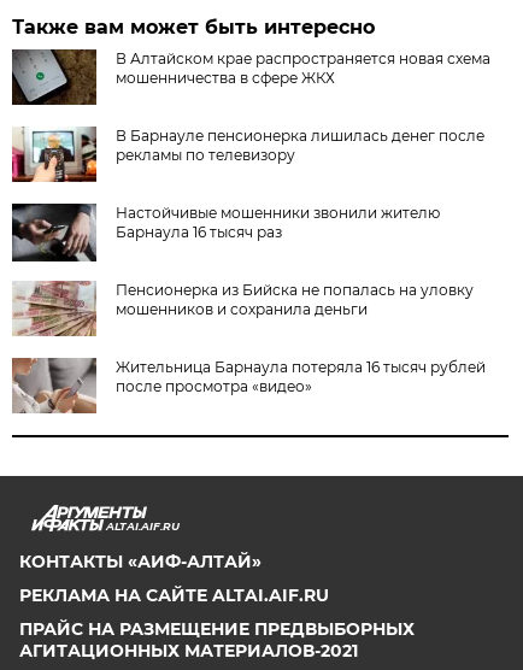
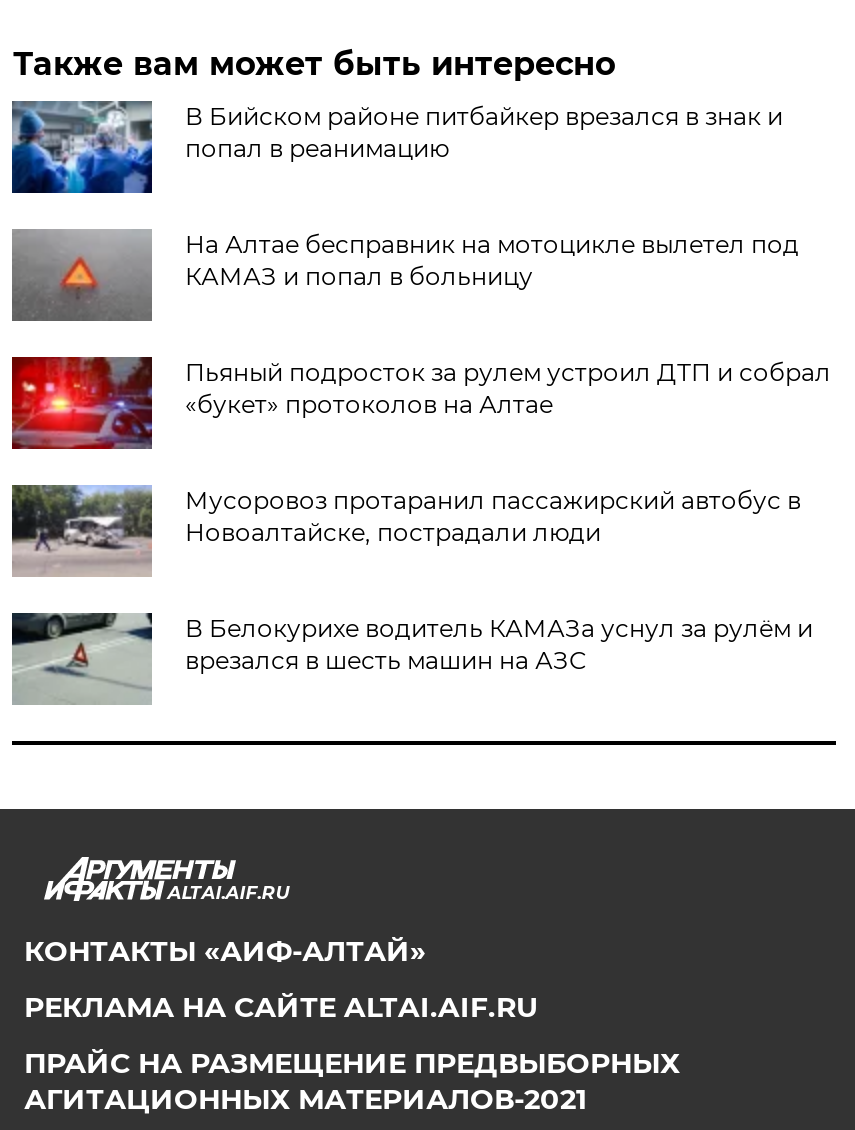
[11,48,491,106] [image] | В Алтайском крае распространяется новая схема | мошенничества в сфере ЖКХ -> [10,99,783,195] [image] | В Бийском районе питбайкер врезался в знак и | попал в реанимацию
[11,126,485,183] [image] | В Барнауле пенсионерка лишилась денег после | рекламы по телевизору -> [10,227,799,323] [image] | На Алтае бесправник на мотоцикле вылетел под | КАМАЗ и попал в больницу
[11,202,440,263] [image] | Настойчивые мошенники звонили жителю | Барнаула 16 тысяч раз -> [10,355,831,453] [image] | Пьяный подросток за рулем устроил ДТП и собрал | «букет» протоколов на Алтае
[12,280,474,336] [image] | Пенсионерка из Бийска не попалась на уловку | мошенников и сохранила деньги -> [10,483,801,575] [image] | Мусоровоз протаранил пассажирский автобус в | Новоалтайске, пострадали люди
[11,357,486,413] [image] | Жительница Барнаула потеряла 16 тысяч рублей | после просмотра «видео» -> [10,611,813,705] [image] | В Белокурихе водитель КАМАЗа уснул за рулём и | врезался в шесть машин на АЗС

